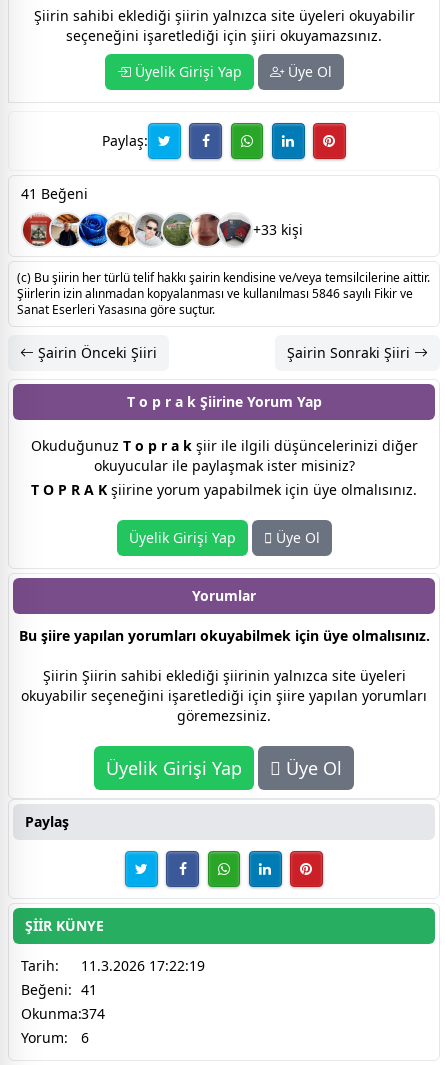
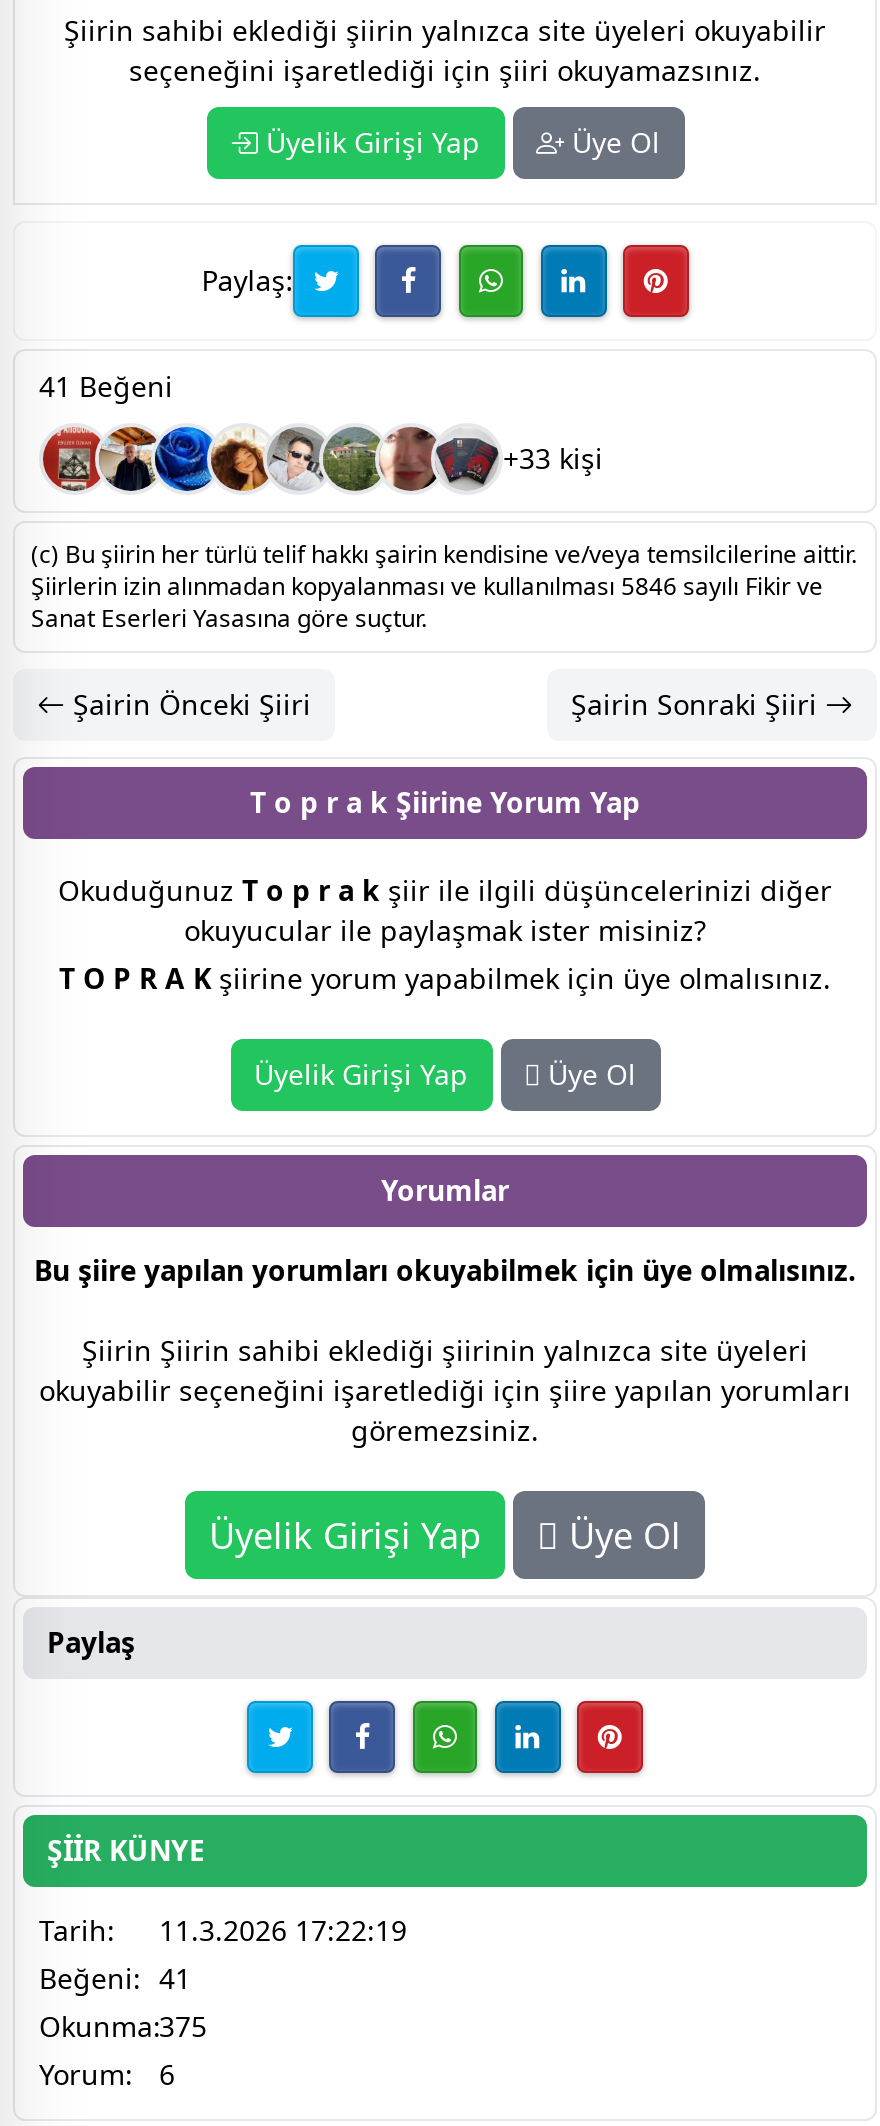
[21,1004,105,1023] Okunma:374 -> [39,2007,207,2045] Okunma:375

